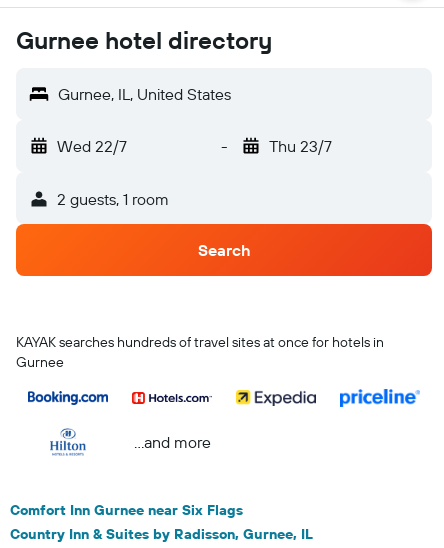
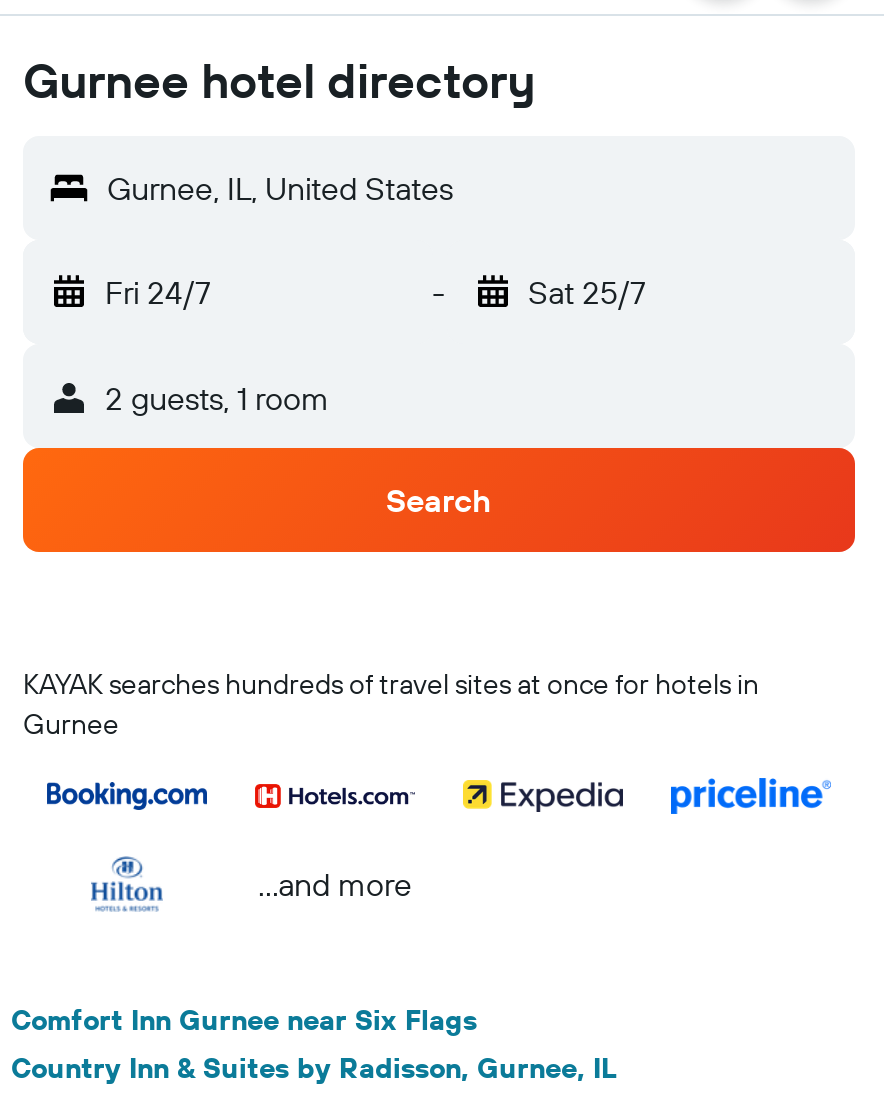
[57,136,127,156] Wed 22/7 -> [105,272,211,312] Fri 24/7
[268,136,331,156] Thu 23/7 -> [528,272,646,312] Sat 25/7

